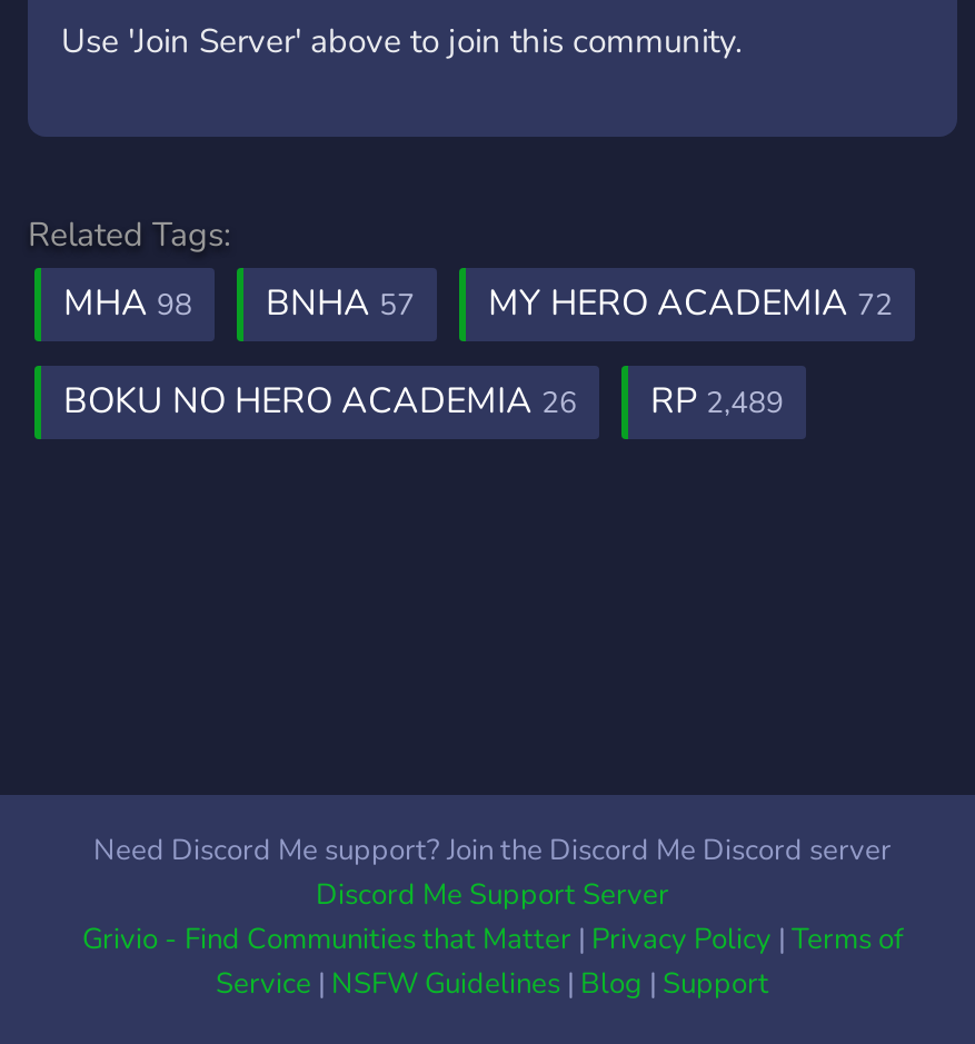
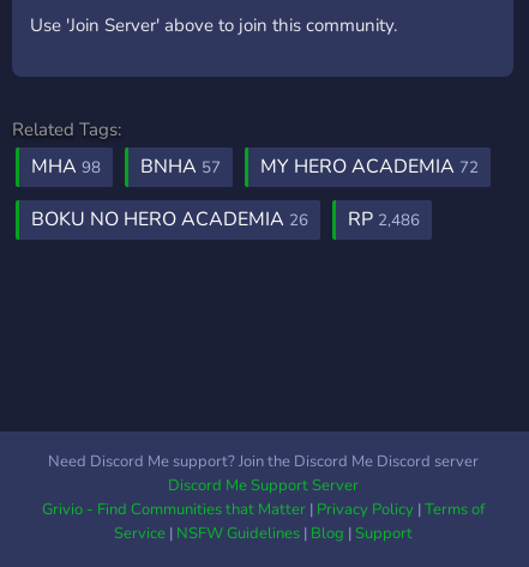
[63,377,784,426] BOKU NO HERO ACADEMIA 26 RP 2,489 -> [31,206,420,233] BOKU NO HERO ACADEMIA 26 RP 2,486

